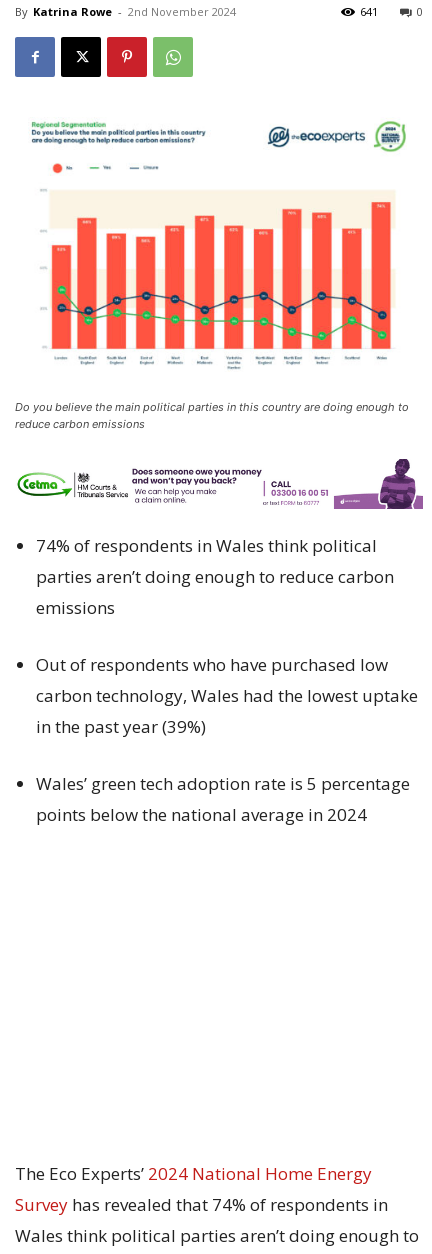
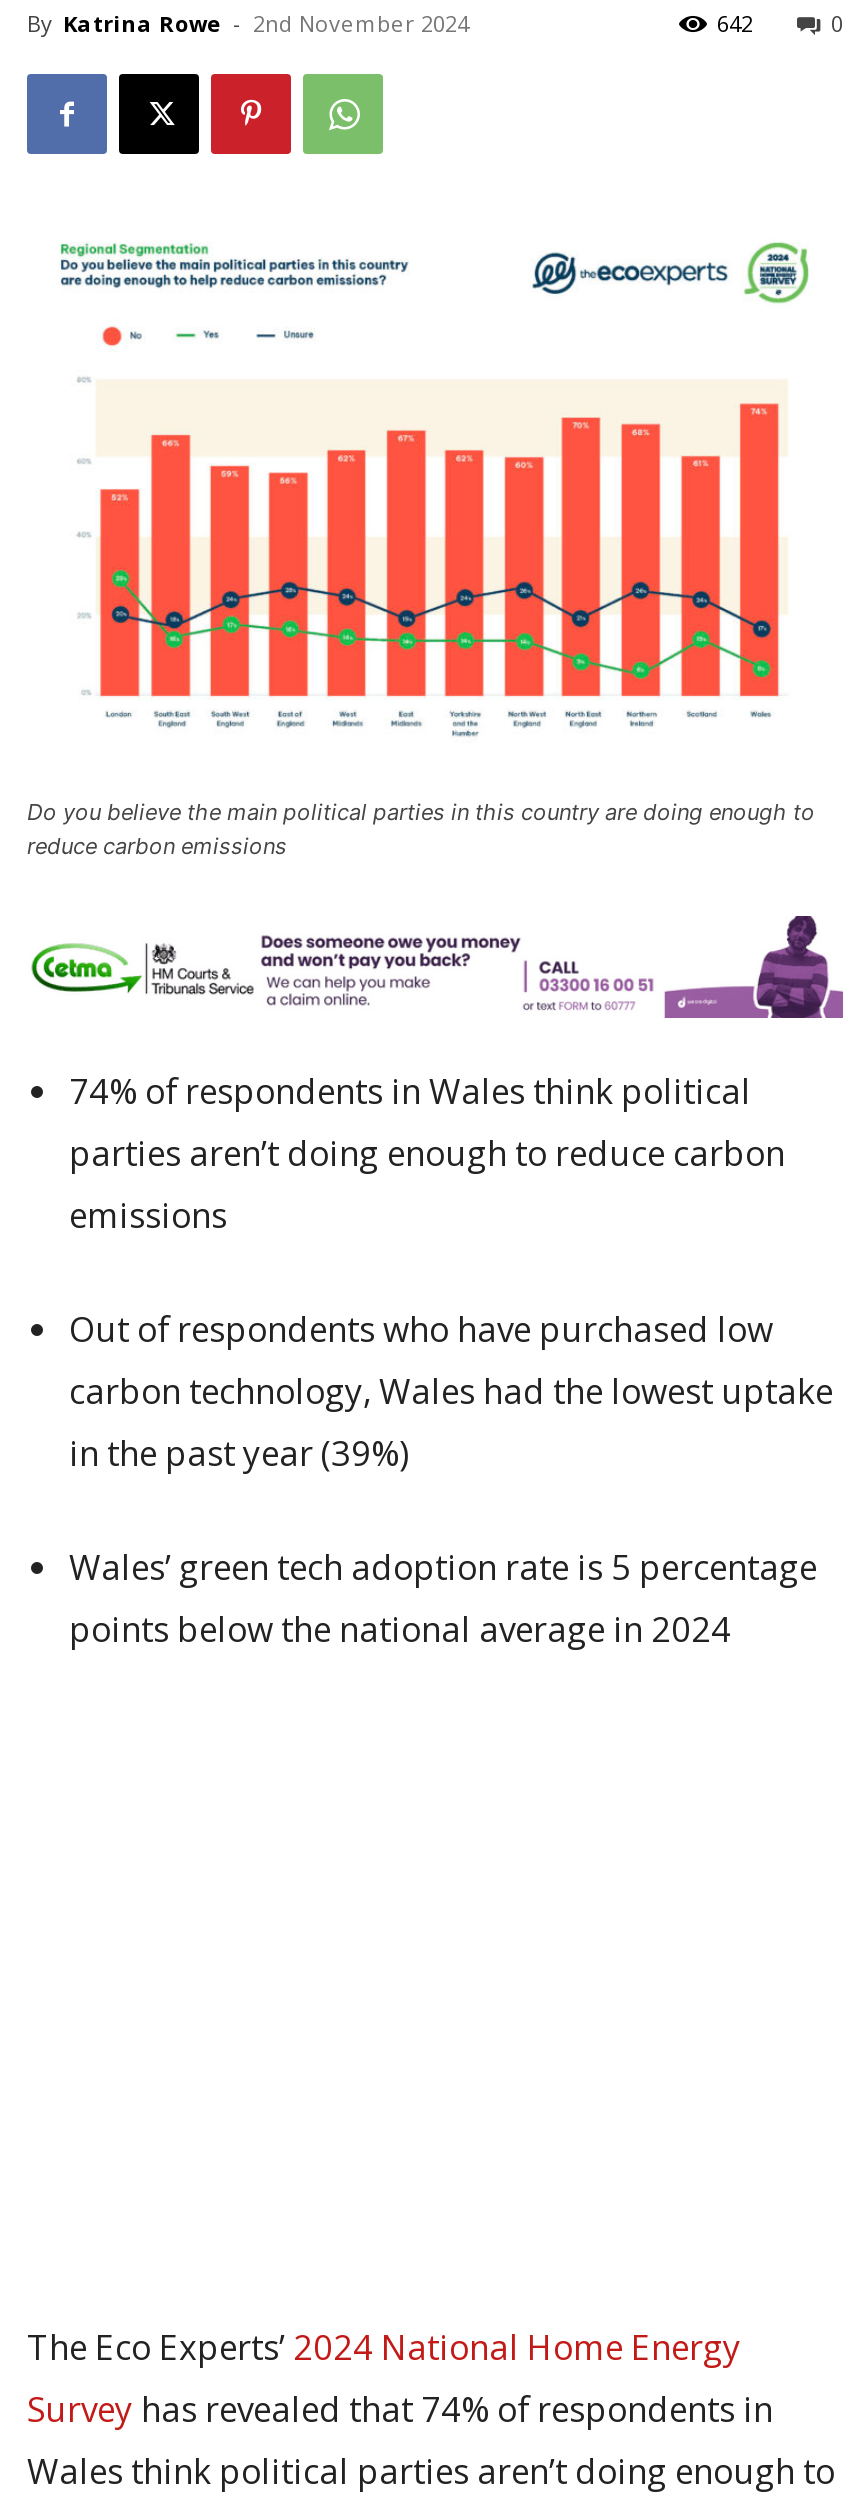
[360,4,378,19] 641 -> [717,8,753,38] 642

